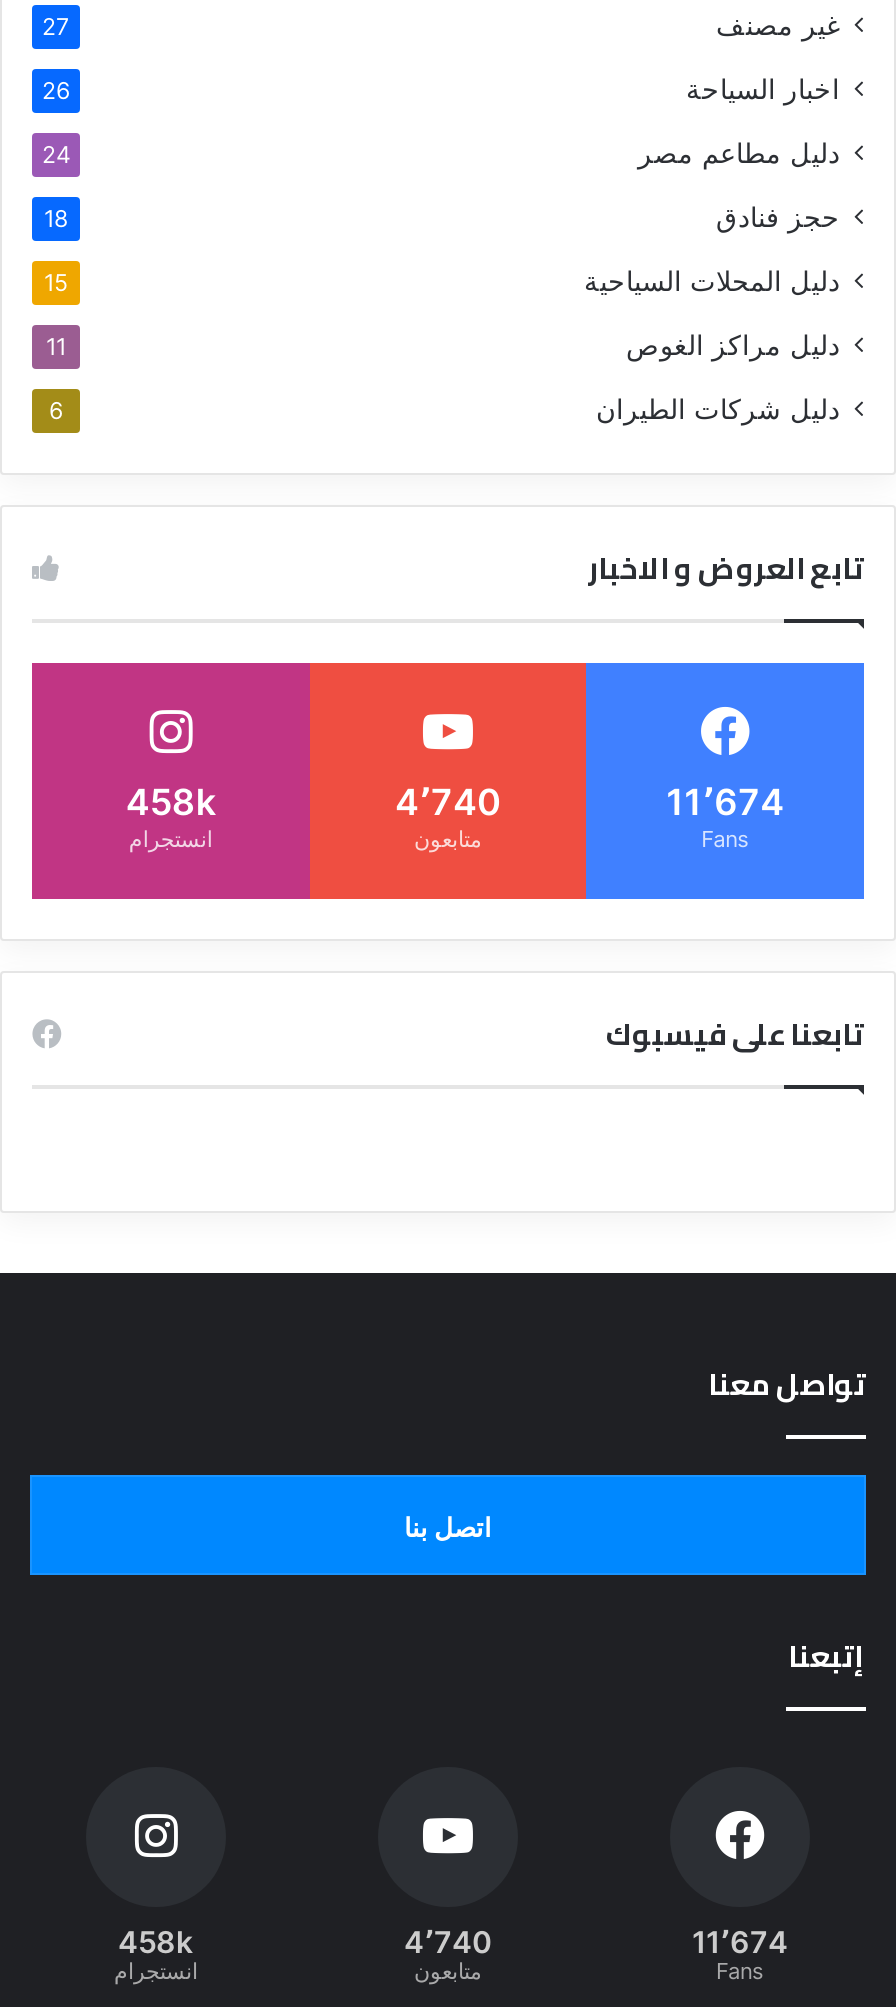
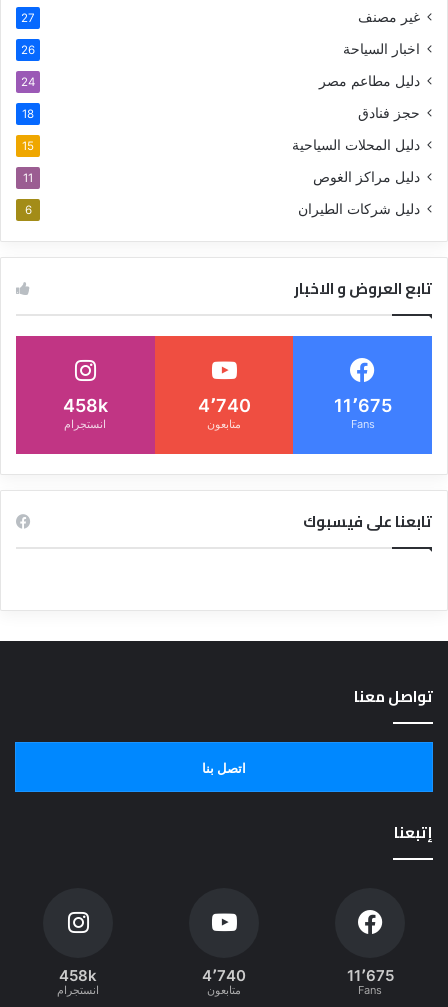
[666,781,784,823] 11٬674 -> [334,395,392,416] 11٬675
[692,1923,788,1961] 11٬674 -> [346,966,393,985] 11٬675

